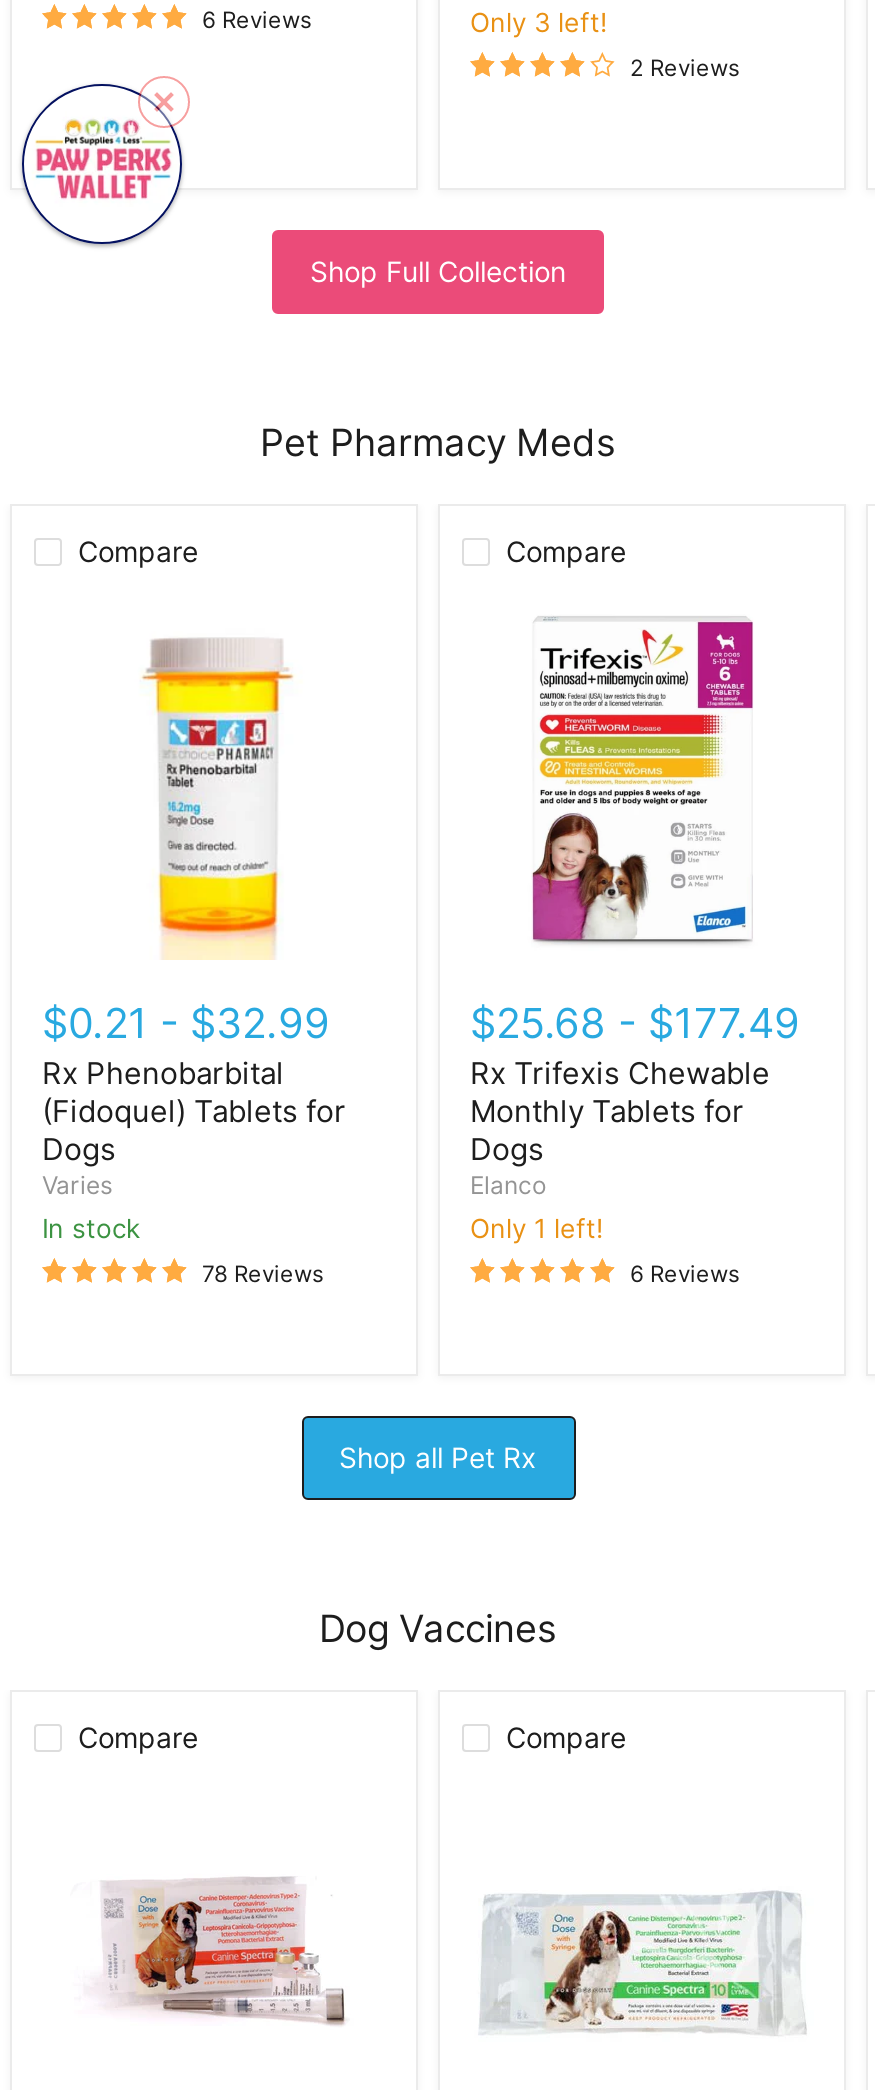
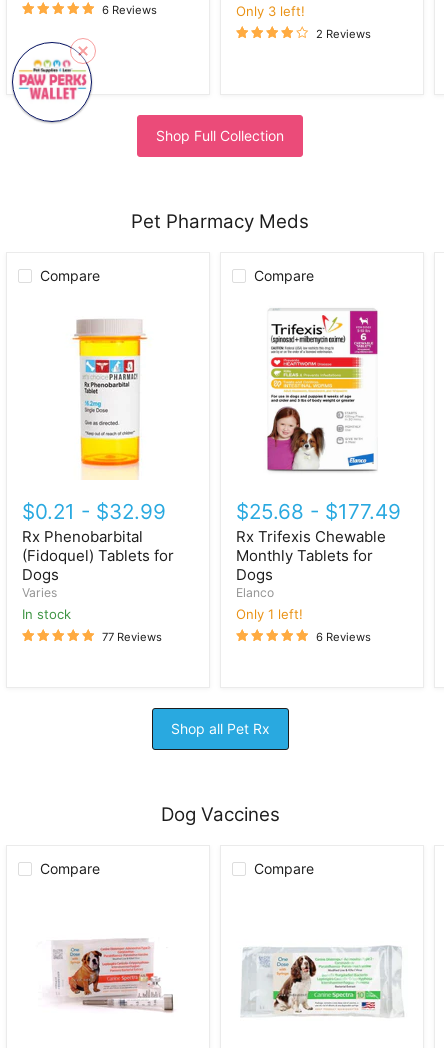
[202,1259,324,1287] 78 Reviews -> [102,630,162,644] 77 Reviews

